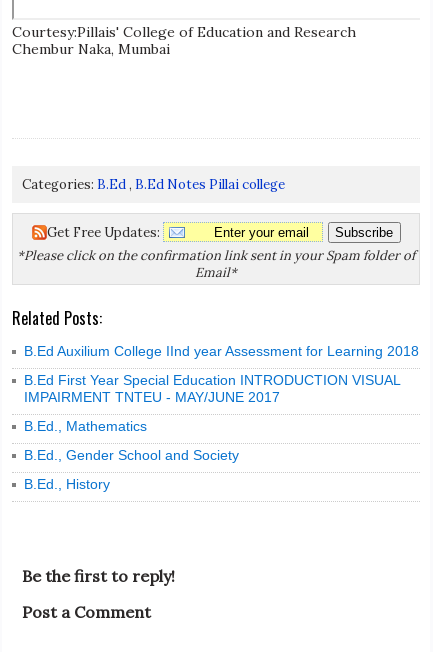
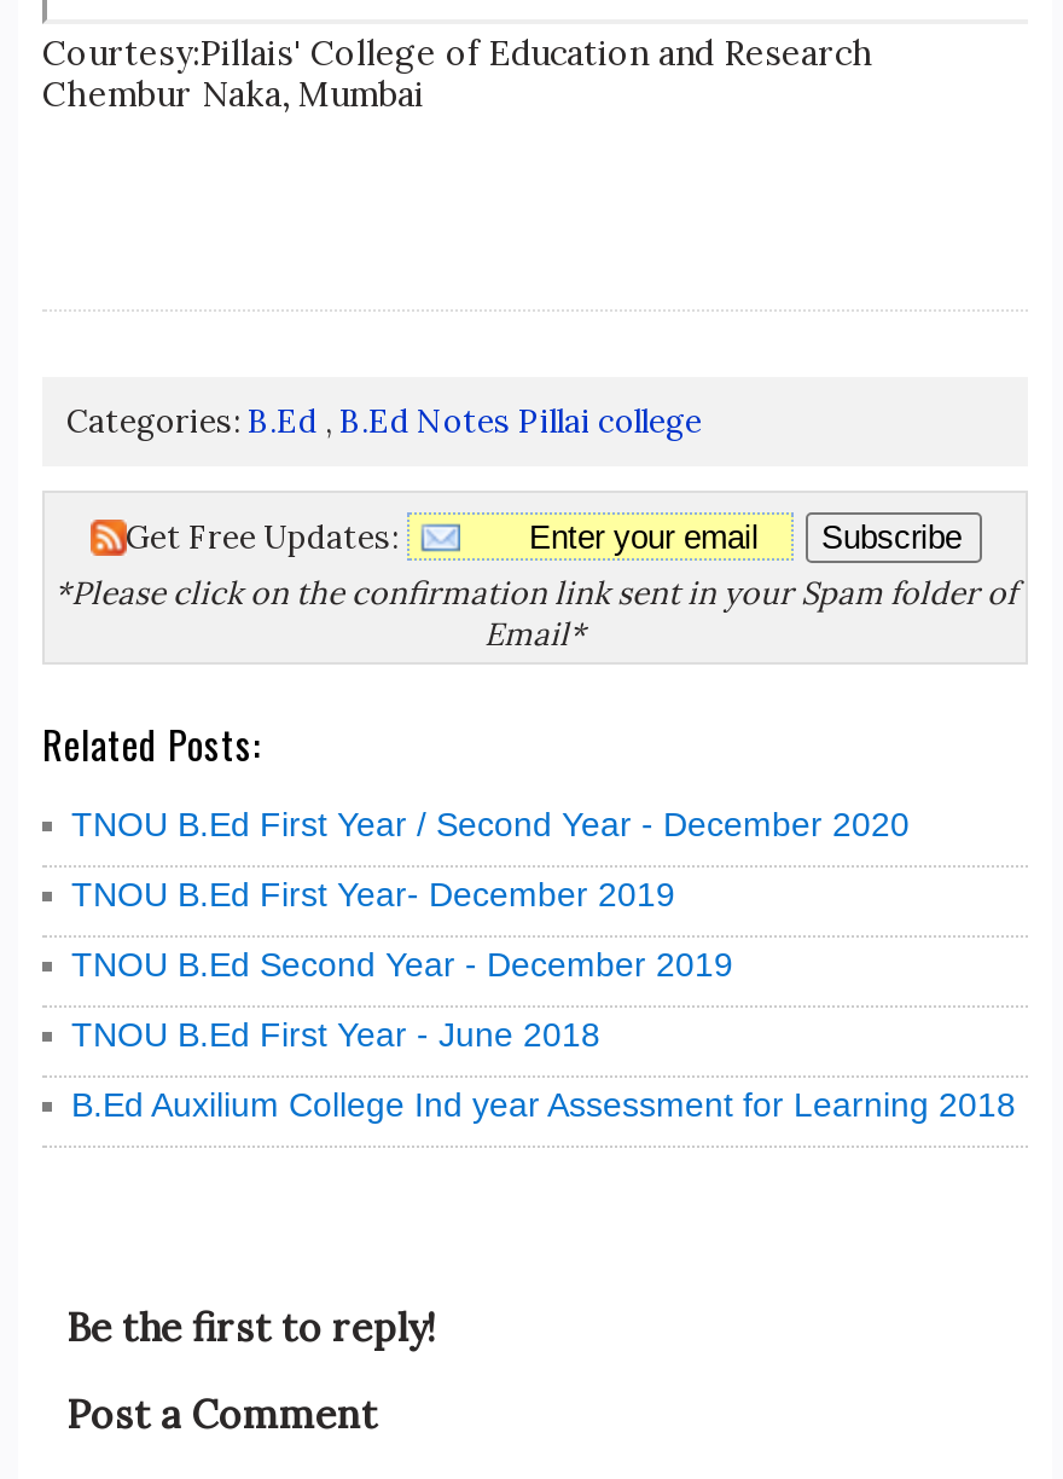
[24,343,419,359] B.Ed Auxilium College IInd year Assessment for Learning 2018 -> [71,805,910,843] TNOU B.Ed First Year / Second Year - December 2020
[24,372,400,405] B.Ed First Year Special Education INTRODUCTION VISUAL | IMPAIRMENT TNTEU - MAY/JUNE 2017 -> [71,875,675,913] TNOU B.Ed First Year- December 2019
[24,418,147,434] B.Ed., Mathematics -> [71,945,733,984] TNOU B.Ed Second Year - December 2019
[24,447,239,463] B.Ed., Gender School and Society -> [71,1015,600,1054] TNOU B.Ed First Year - June 2018
[24,476,110,492] B.Ed., History -> [71,1085,1016,1124] B.Ed Auxilium College Ind year Assessment for Learning 2018

